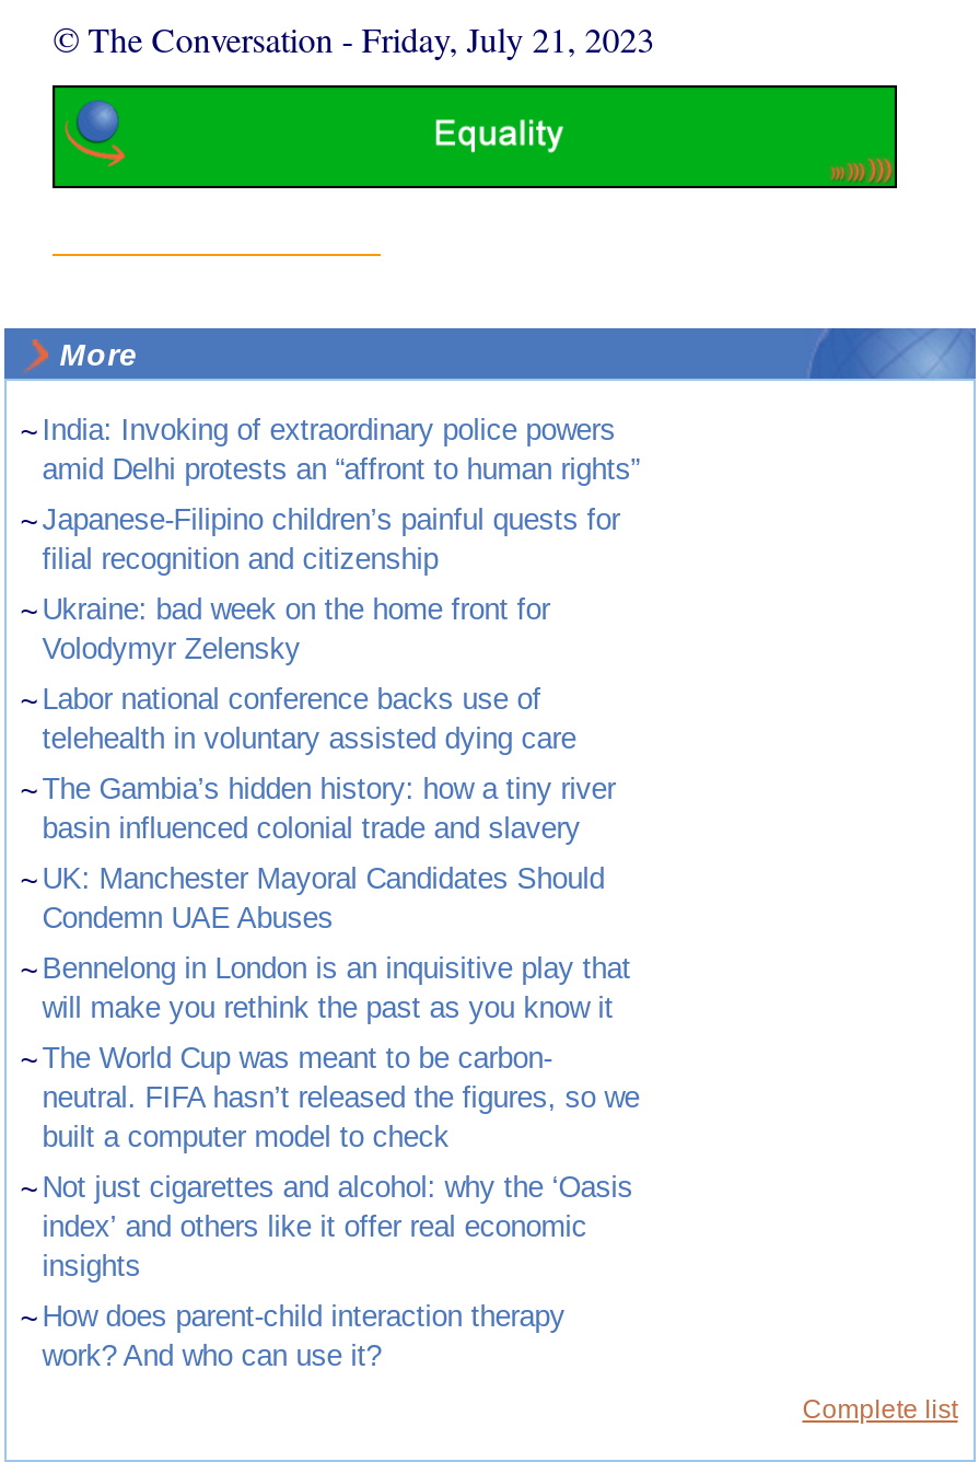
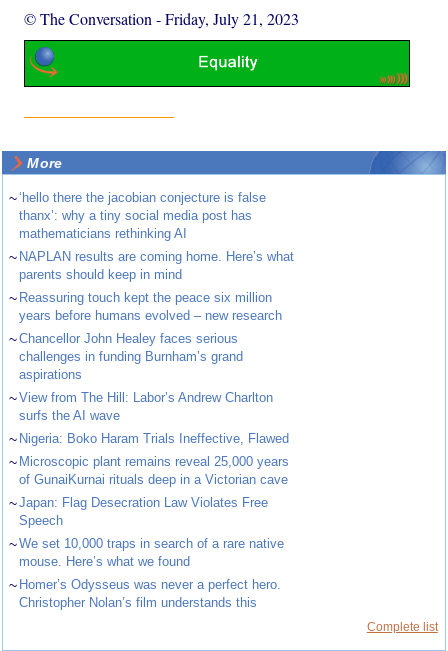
[20,415,639,1373] ~ India: Invoking of extraordinary police powers | amid Delhi protests an “affront to human rights” | ~ Japanese-Filipino children’s painful quests for | filial recognition and citizenship | ~ Ukraine: bad week on the home front for | Volodymyr Zelensky | ~ Labor national conference backs use of | telehealth in voluntary assisted dying care | ~ The Gambia’s hidden history: how a tiny river | basin influenced colonial trade and slavery | ~ UK: Manchester Mayoral Candidates Should | Condemn UAE Abuses | ~ Bennelong in London is an inquisitive play that | will make you rethink the past as you know it | ~ The World Cup was meant to be carbon- | neutral. FIFA hasn’t released the figures, so we | built a computer model to check | ~ Not just cigarettes and alcohol: why the ‘Oasis | index’ and others like it offer real economic | insights | ~ How does parent-child interaction therapy | work? And who can use it? -> [9,190,294,610] ~ ‘hello there the jacobian conjecture is false | thanx’: why a tiny social media post has | mathematicians rethinking AI | ~ NAPLAN results are coming home. Here’s what | parents should keep in mind | ~ Reassuring touch kept the peace six million | years before humans evolved – new research | ~ Chancellor John Healey faces serious | challenges in funding Burnham’s grand | aspirations | ~ View from The Hill: Labor’s Andrew Charlton | surfs the AI wave | ~ Nigeria: Boko Haram Trials Ineffective, Flawed | ~ Microscopic plant remains reveal 25,000 years | of GunaiKurnai rituals deep in a Victorian cave | ~ Japan: Flag Desecration Law Violates Free | Speech | ~ We set 10,000 traps in search of a rare native | mouse. Here’s what we found | ~ Homer’s Odysseus was never a perfect hero. | Christopher Nolan’s film understands this

